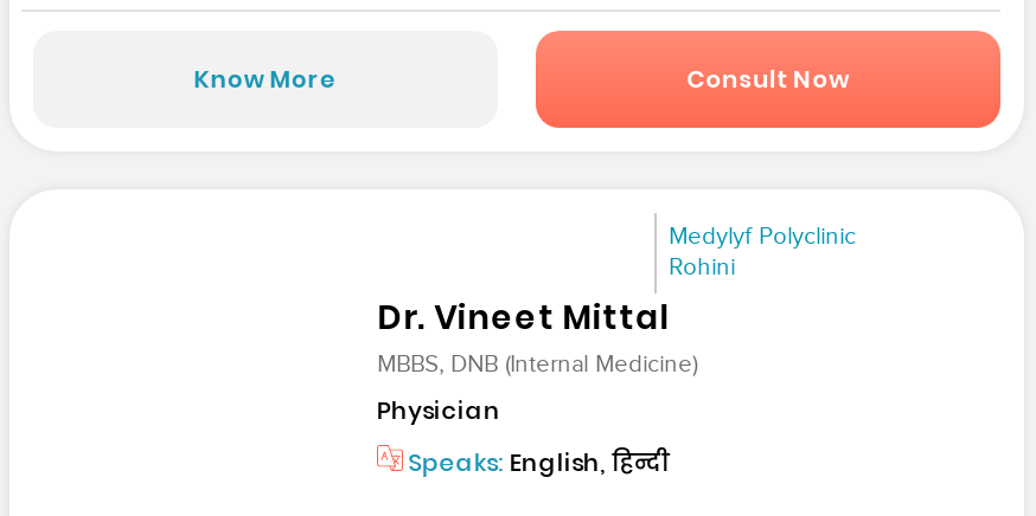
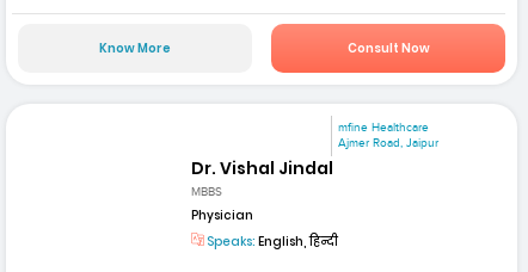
[377,223,856,380] Medylyf Polyclinic | Rohini | Dr. Vineet Mittal | MBBS, DNB (Internal Medicine) -> [191,121,439,200] mfine Healthcare | Ajmer Road, Jaipur | Dr. Vishal Jindal | MBBS

